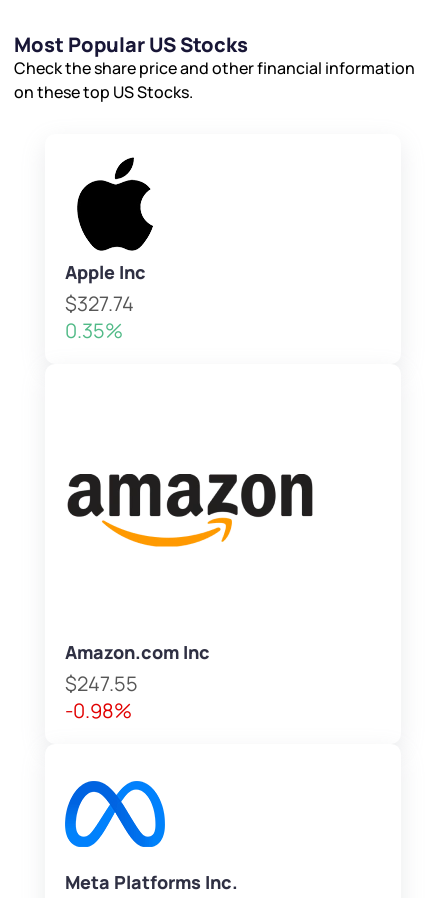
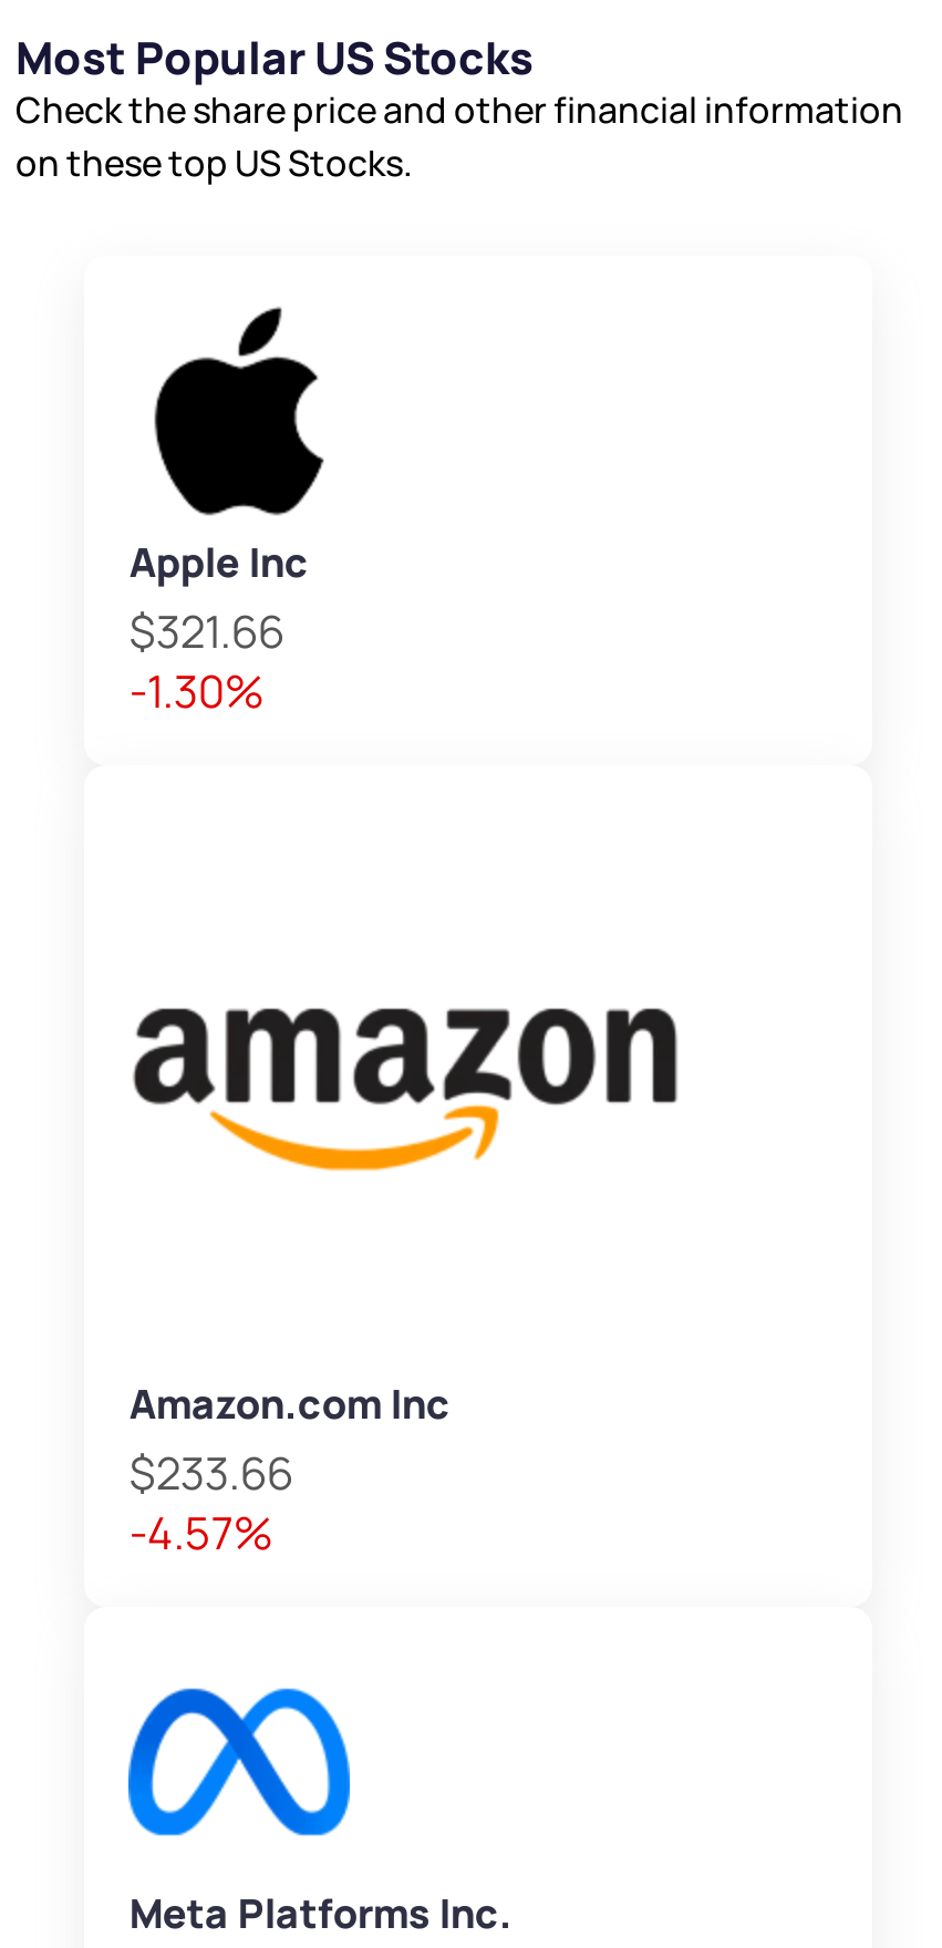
[65,290,134,317] $327.74 -> [129,602,284,662] $321.66
[65,317,123,344] 0.35% -> [129,662,264,722] -1.30%
[65,670,138,697] $247.55 -> [129,1444,293,1504] $233.66
[65,697,132,724] -0.98% -> [129,1504,273,1564] -4.57%

